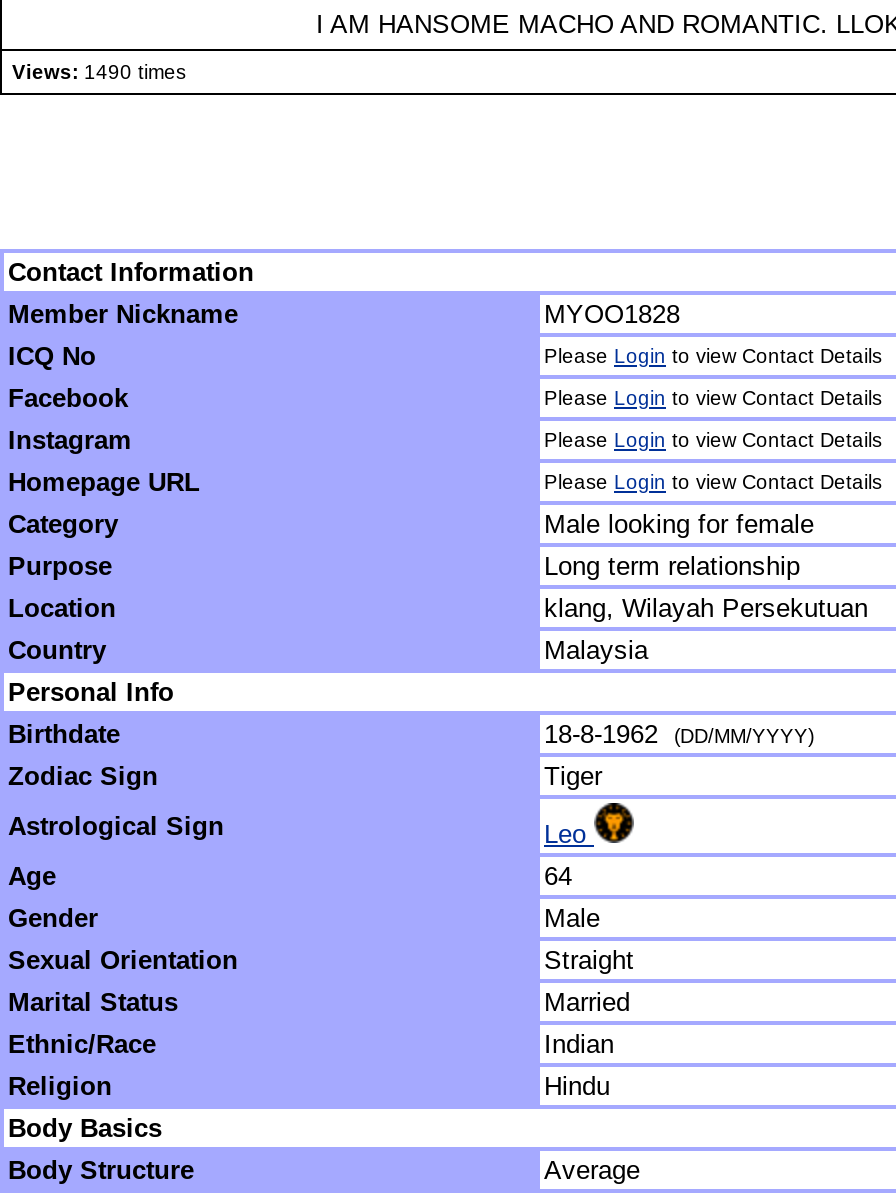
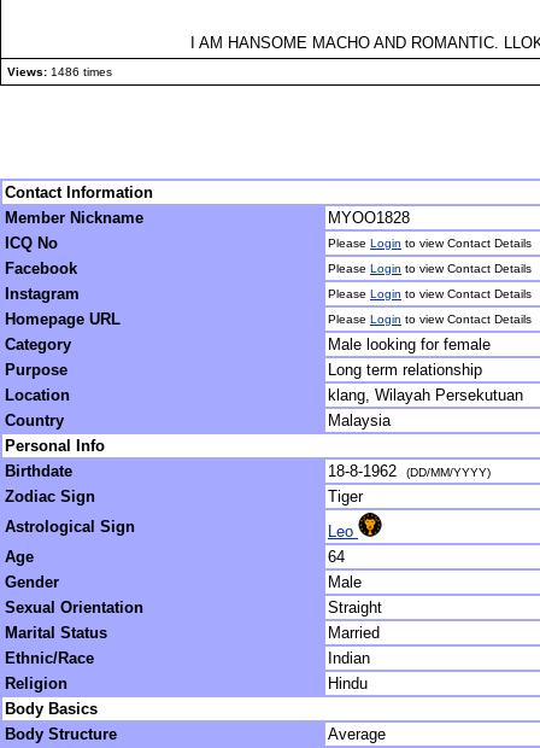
[12,61,186,83] Views: 1490 times -> [7,65,112,78] Views: 1486 times

